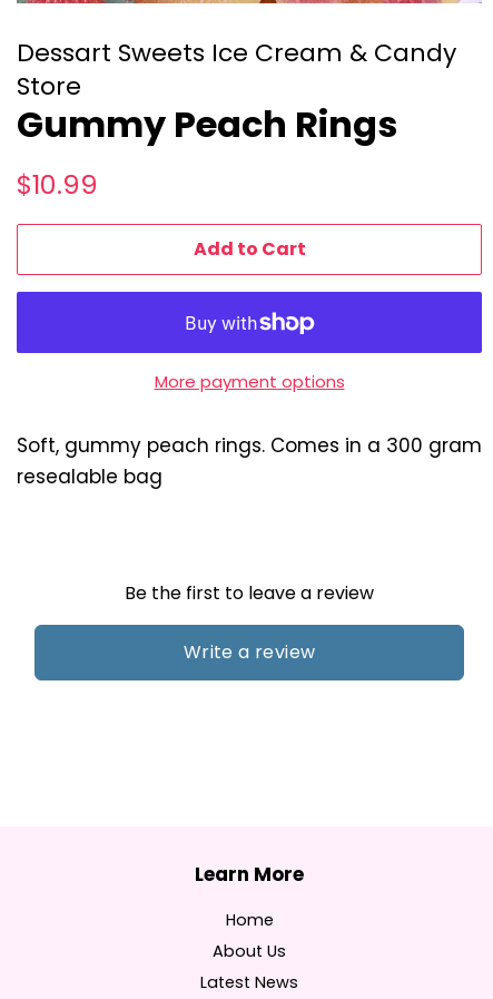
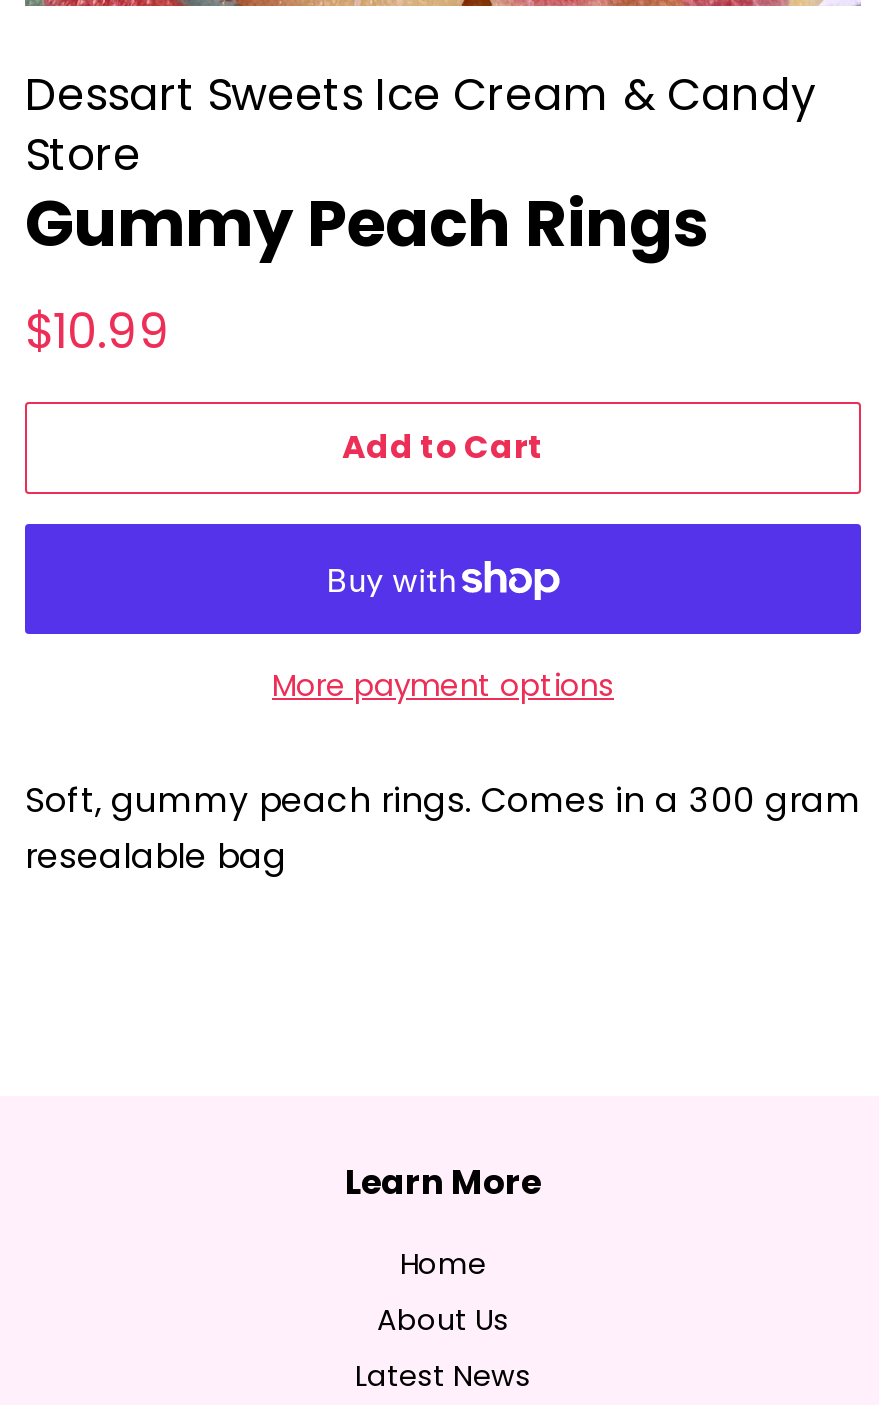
[125,581,374,665] Be the first to leave a review | Write a review -> none

